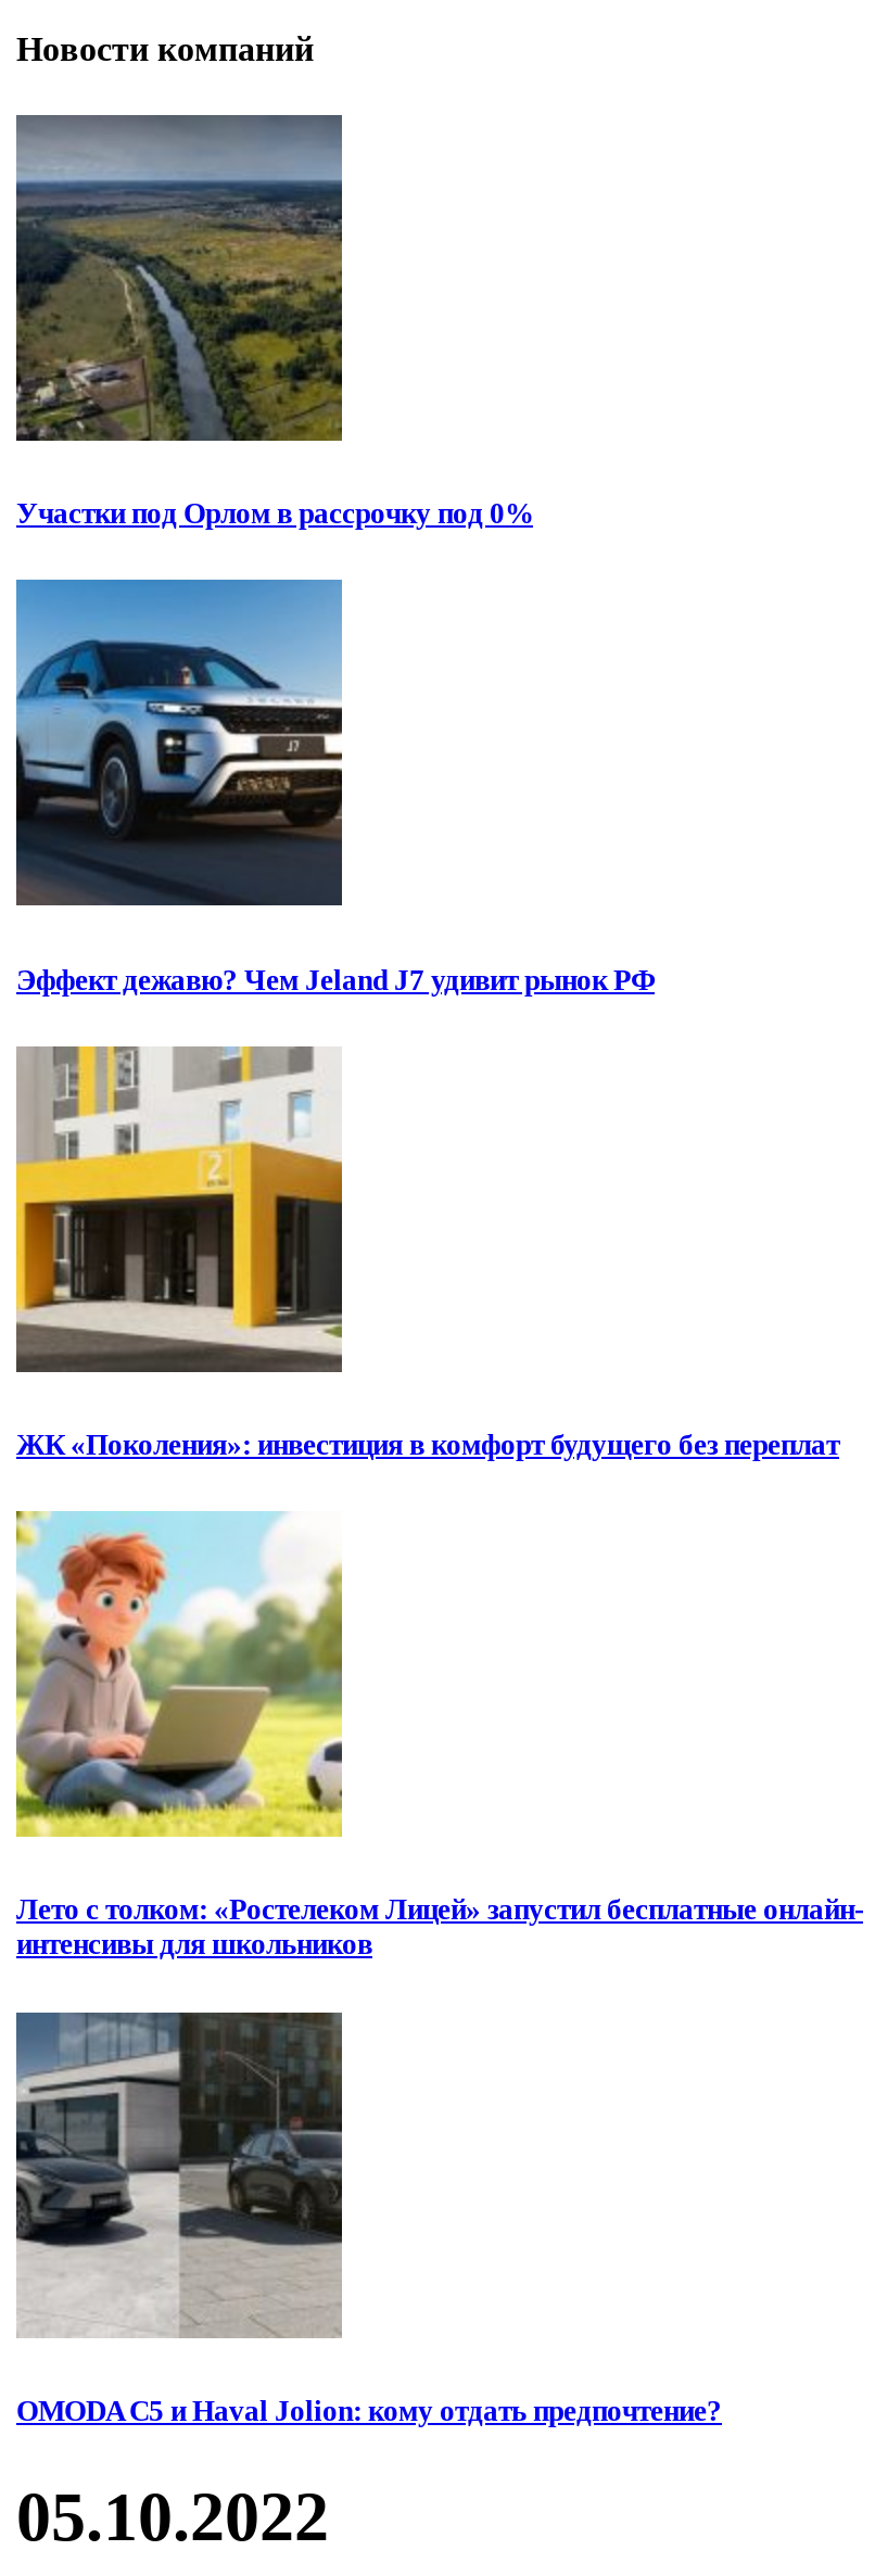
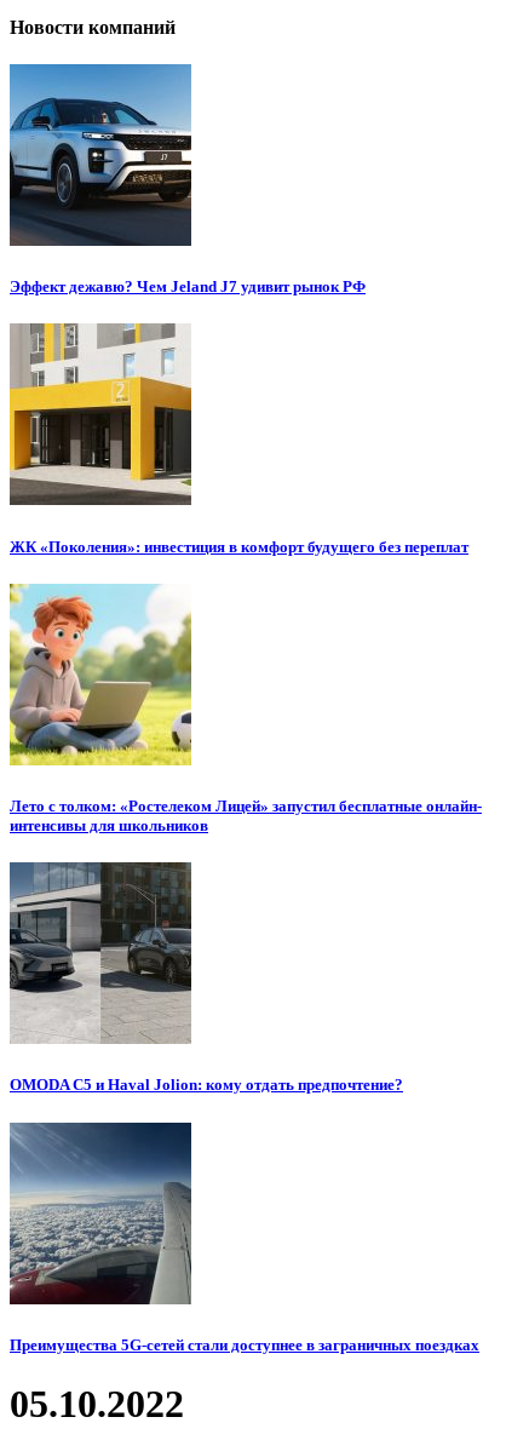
[14,113,533,530] [image] | Участки под Орлом в рассрочку под 0% -> none
moved [14,582,863,2427] -> [8,65,482,1094]: [image] | Эффект дежавю? Чем Jeland J7 удивит рынок РФ | ЖК «Поколения»: инвестиция в комфорт будущего без переплат | Лето с толком: «Ростелеком Лицей» запустил бесплатные онлайн- | интенсивы для школьников | OMODA C5 и Haval Jolion: кому отдать предпочтение?
none -> [8,1123,479,1354] [image] | Преимущества 5G-сетей стали доступнее в заграничных поездках

